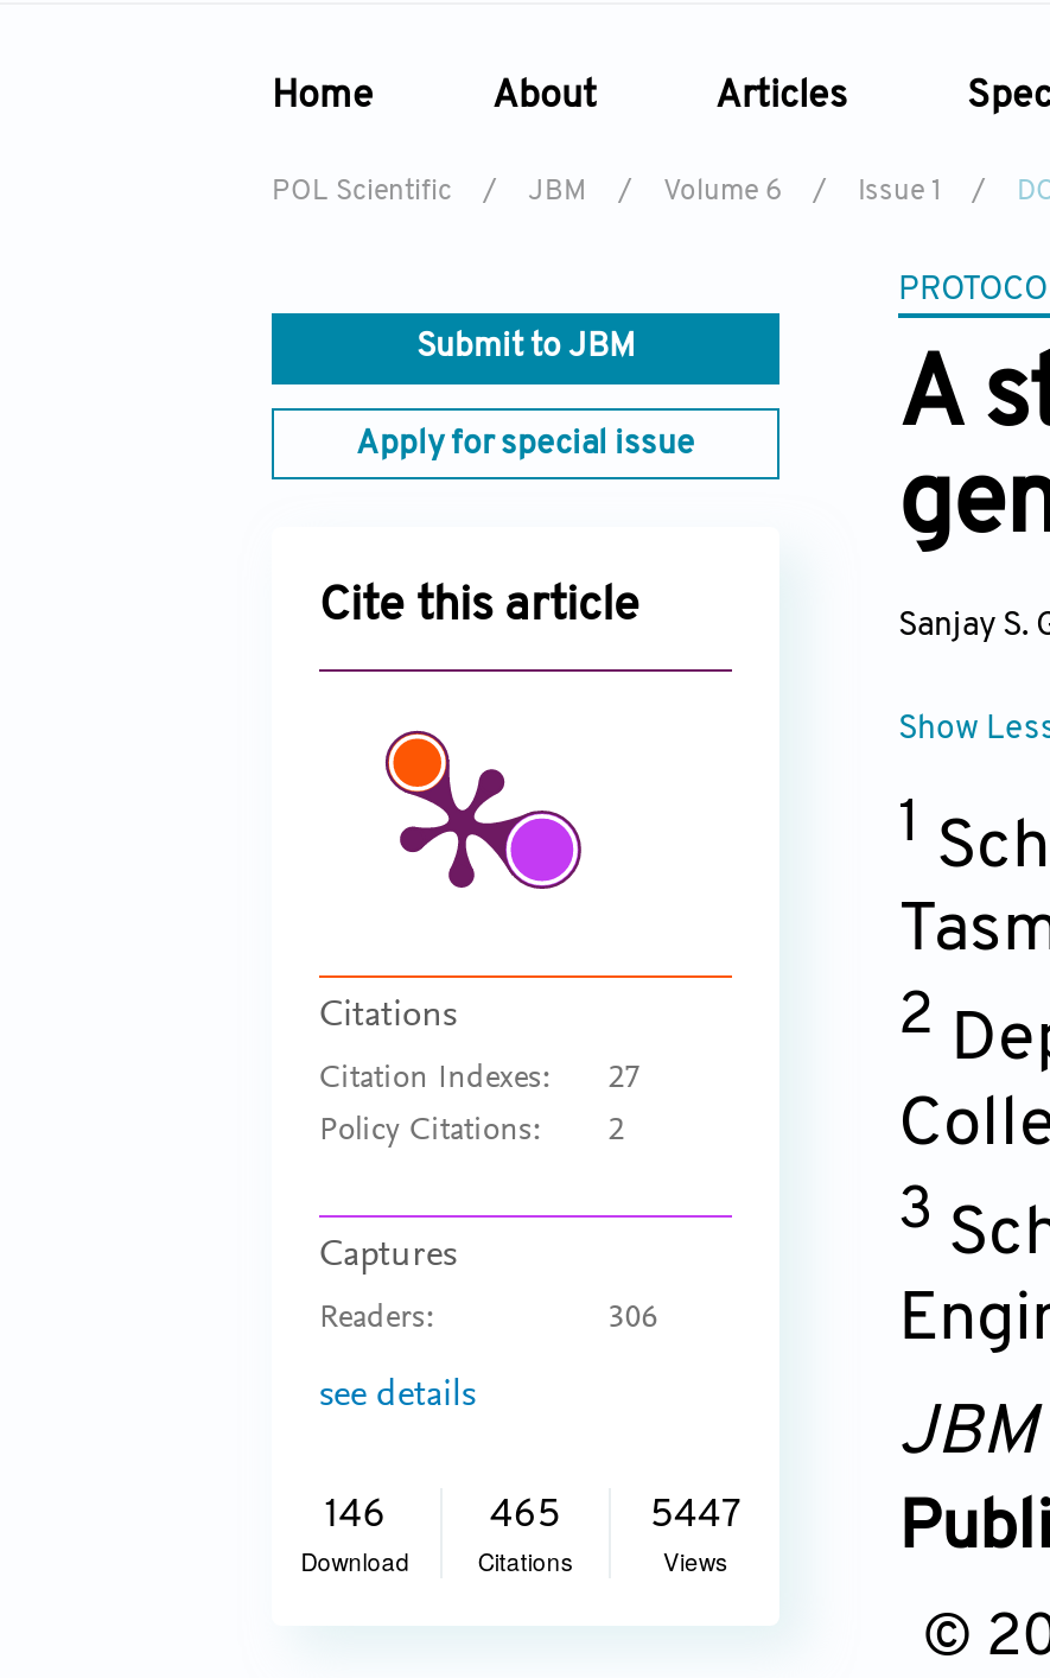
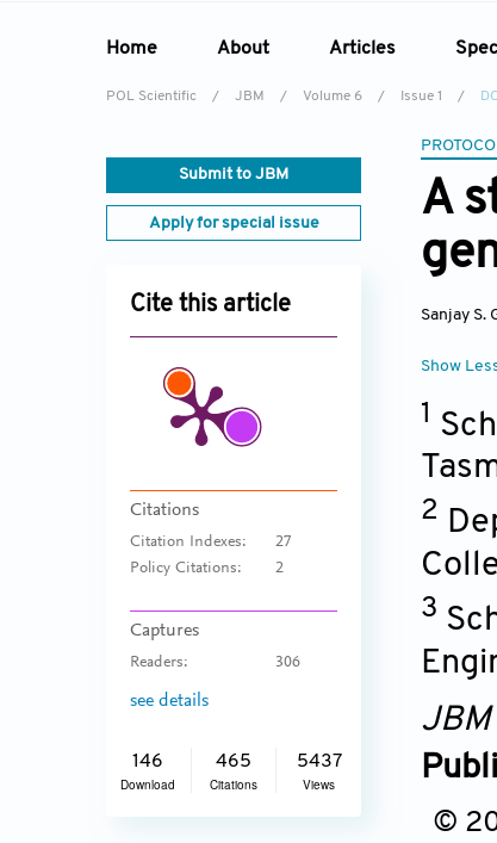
[650,1498,740,1536] 5447 -> [296,752,341,771] 5437

